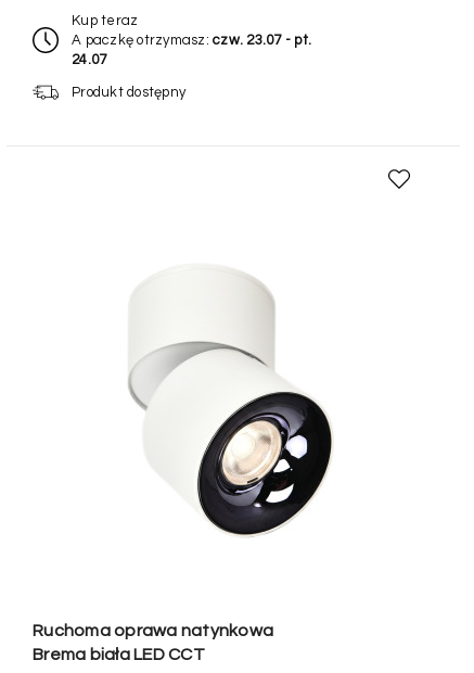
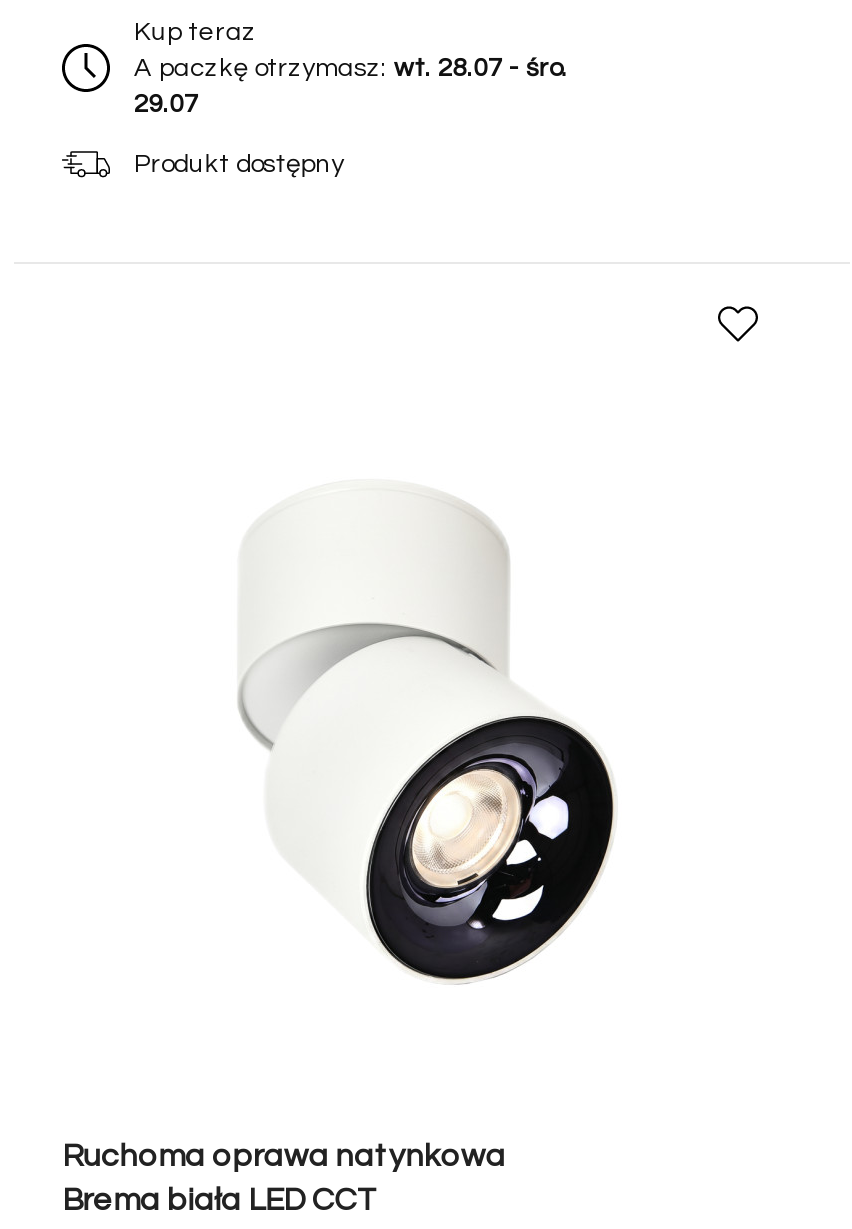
[72,33,311,48] A paczkę otrzymasz: czw. 23.07 - pt. -> [134,54,568,82] A paczkę otrzymasz: wt. 28.07 - śro.
[72,52,107,67] 24.07 -> [134,90,198,118] 29.07

